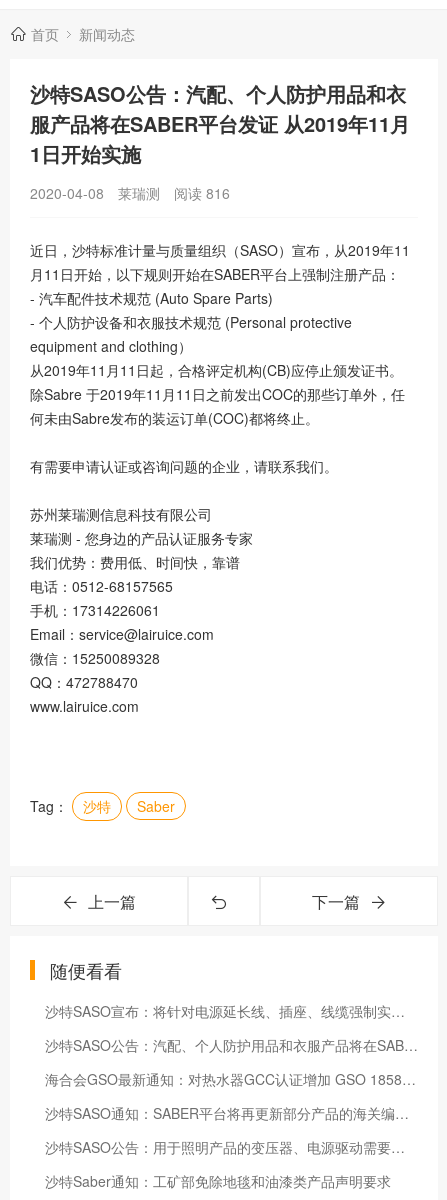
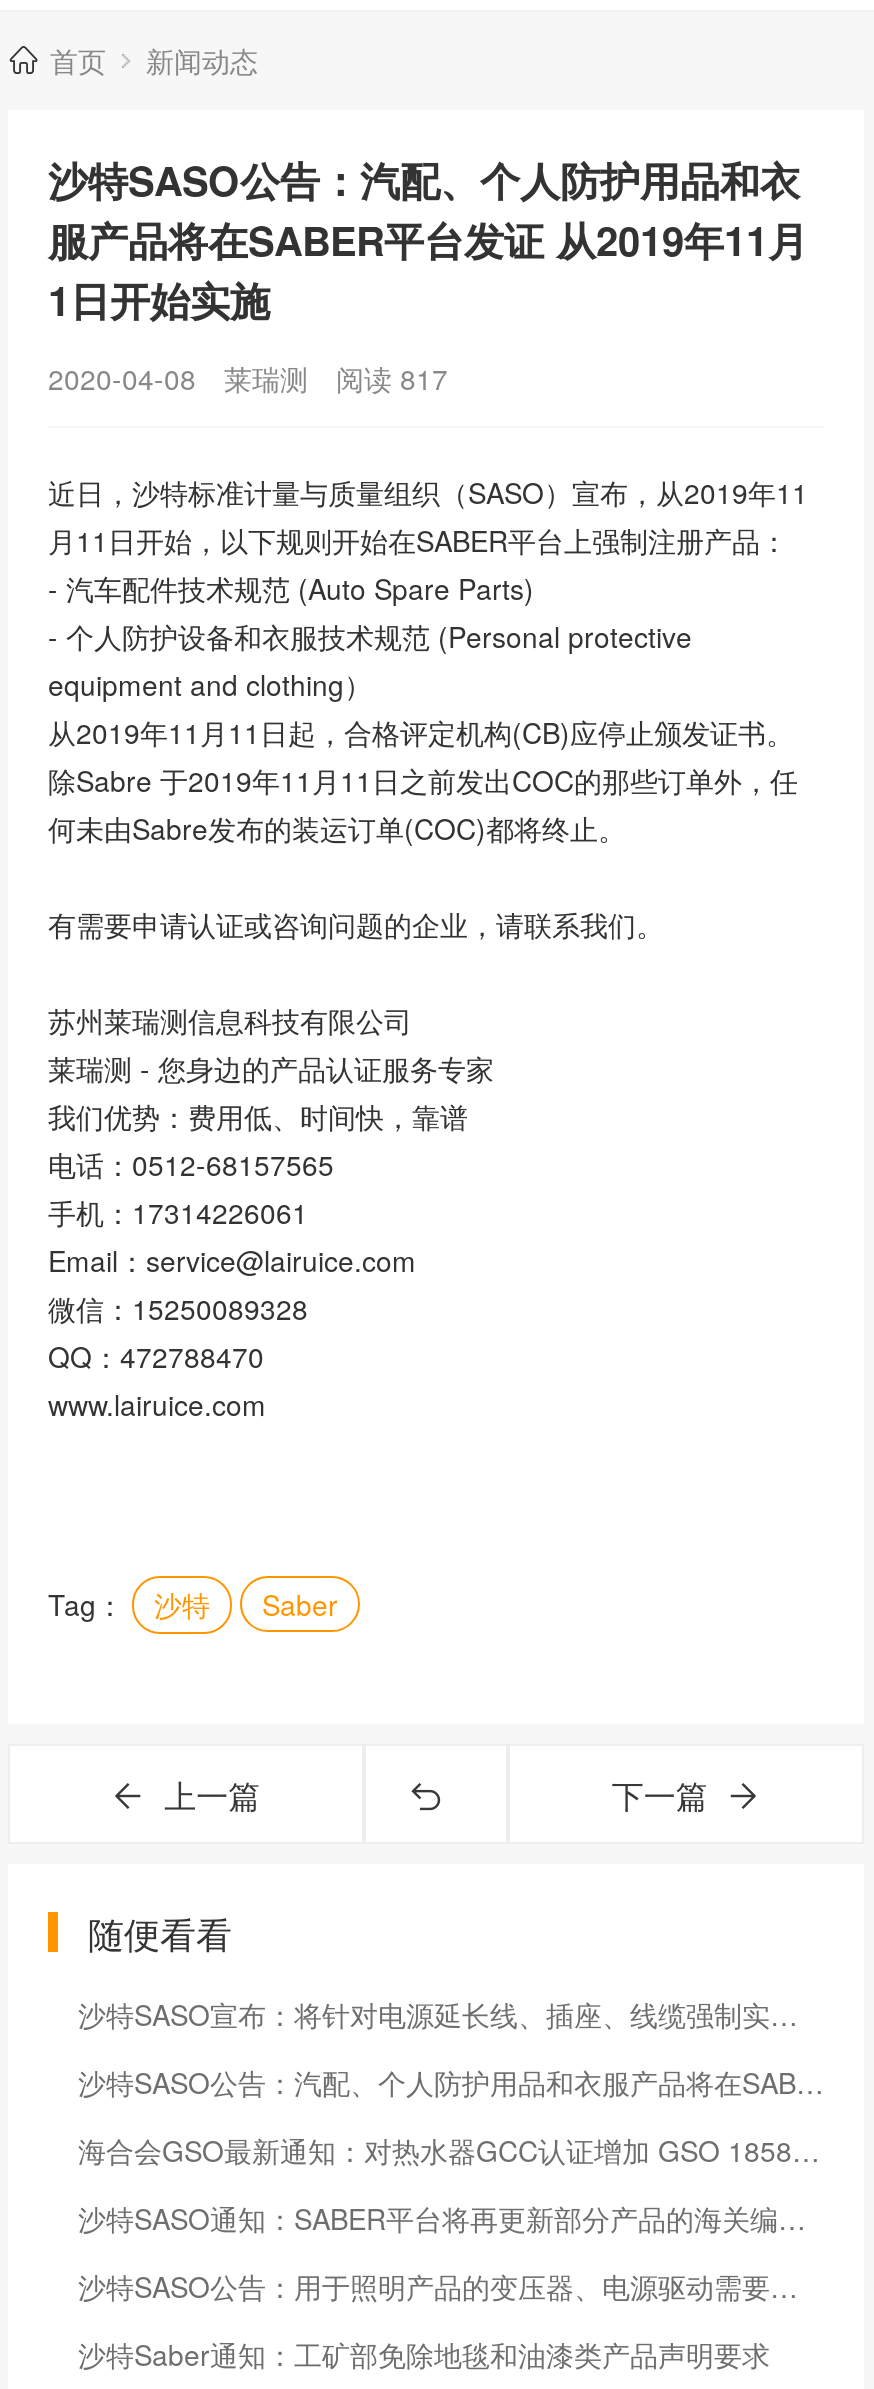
[30,183,230,203] 2020-04-08 莱瑞测 阅读816 -> [48,358,448,398] 2020-04-08 莱瑞测 阅读817

